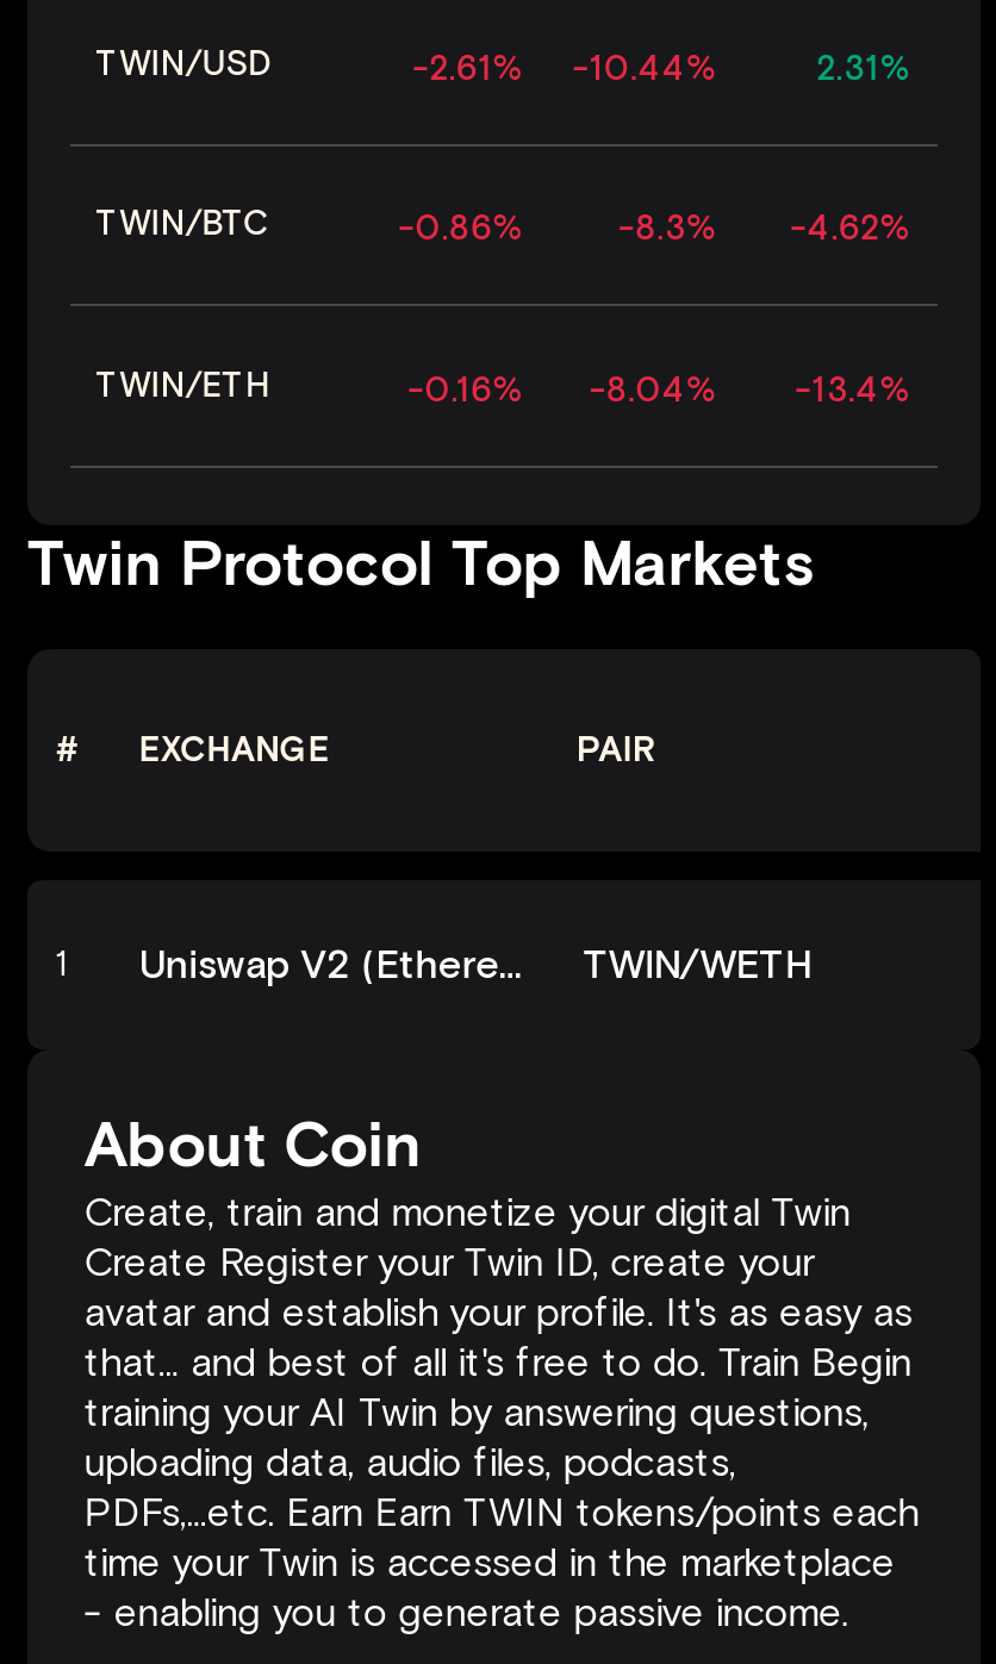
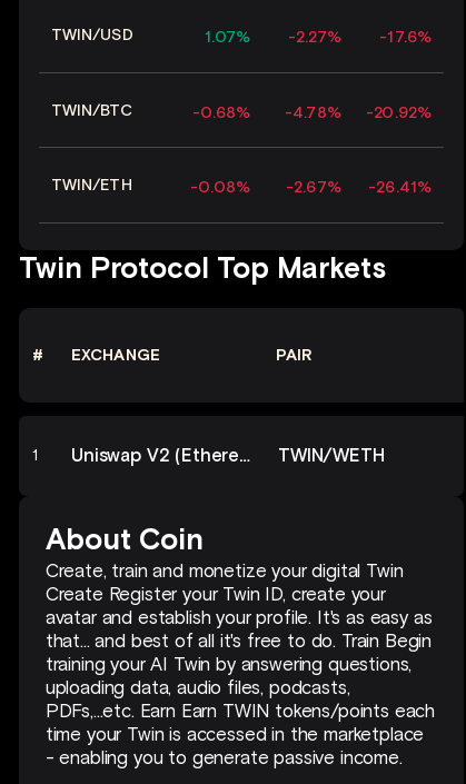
[413,48,524,89] -2.61% -> [204,28,251,46] 1.07%
[573,48,718,89] -10.44% -> [288,28,341,46] -2.27%
[817,48,912,89] 2.31% -> [379,28,432,46] -17.6%
[398,210,524,250] -0.86% -> [192,103,251,122] -0.68%
[619,210,718,250] -8.3% -> [285,103,341,122] -4.78%
[790,210,912,250] -4.62% -> [366,103,432,122] -20.92%
[408,371,524,412] -0.16% -> [190,178,251,197] -0.08%
[590,371,718,412] -8.04% -> [286,178,341,197] -2.67%
[795,371,912,412] -13.4% -> [368,178,432,197] -26.41%

